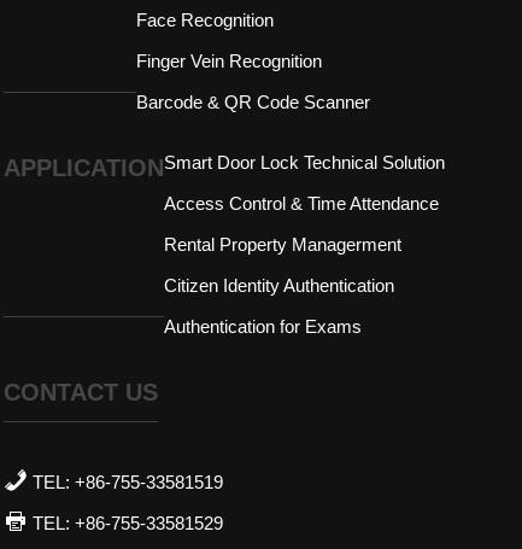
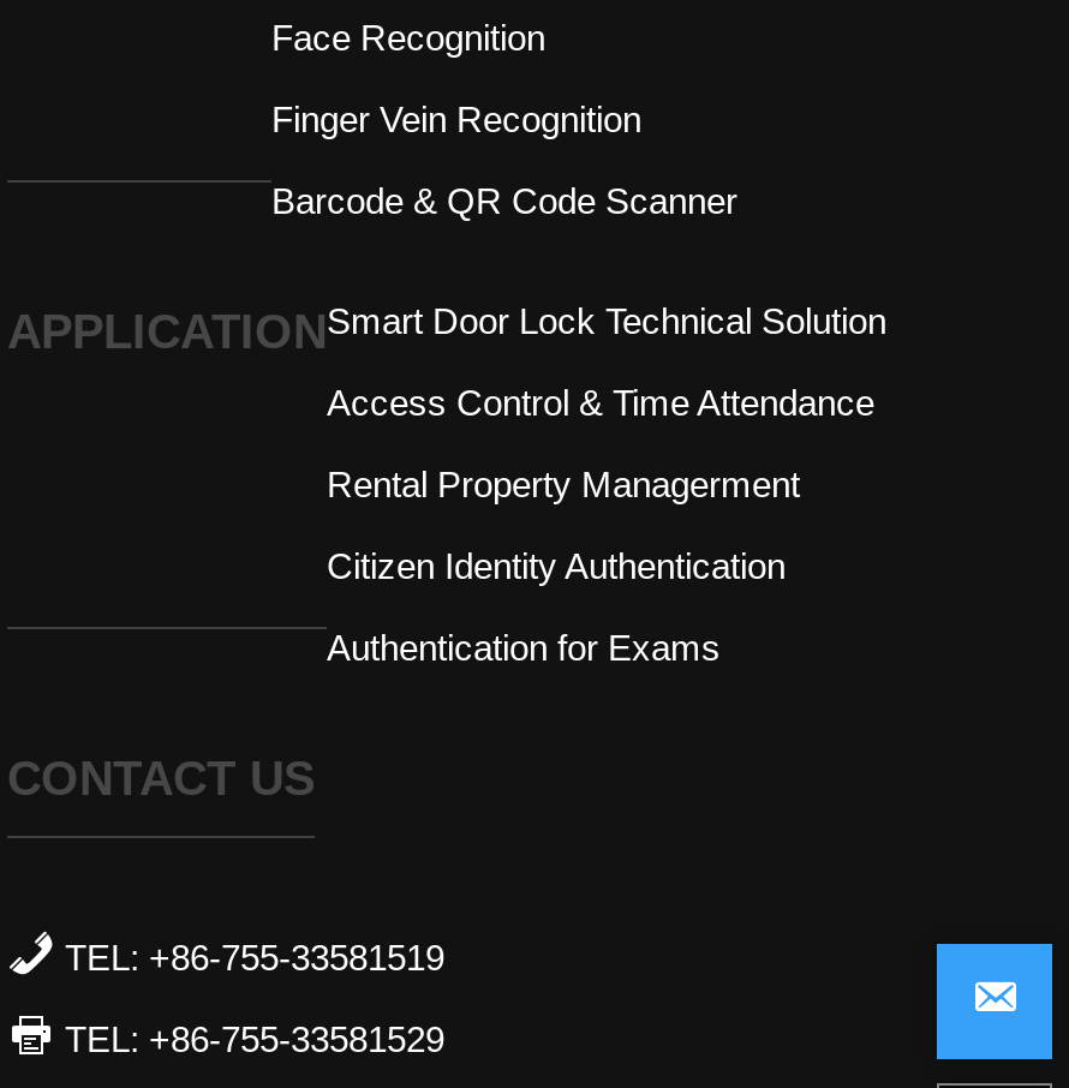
none -> [934,941,1055,1062] [image]

